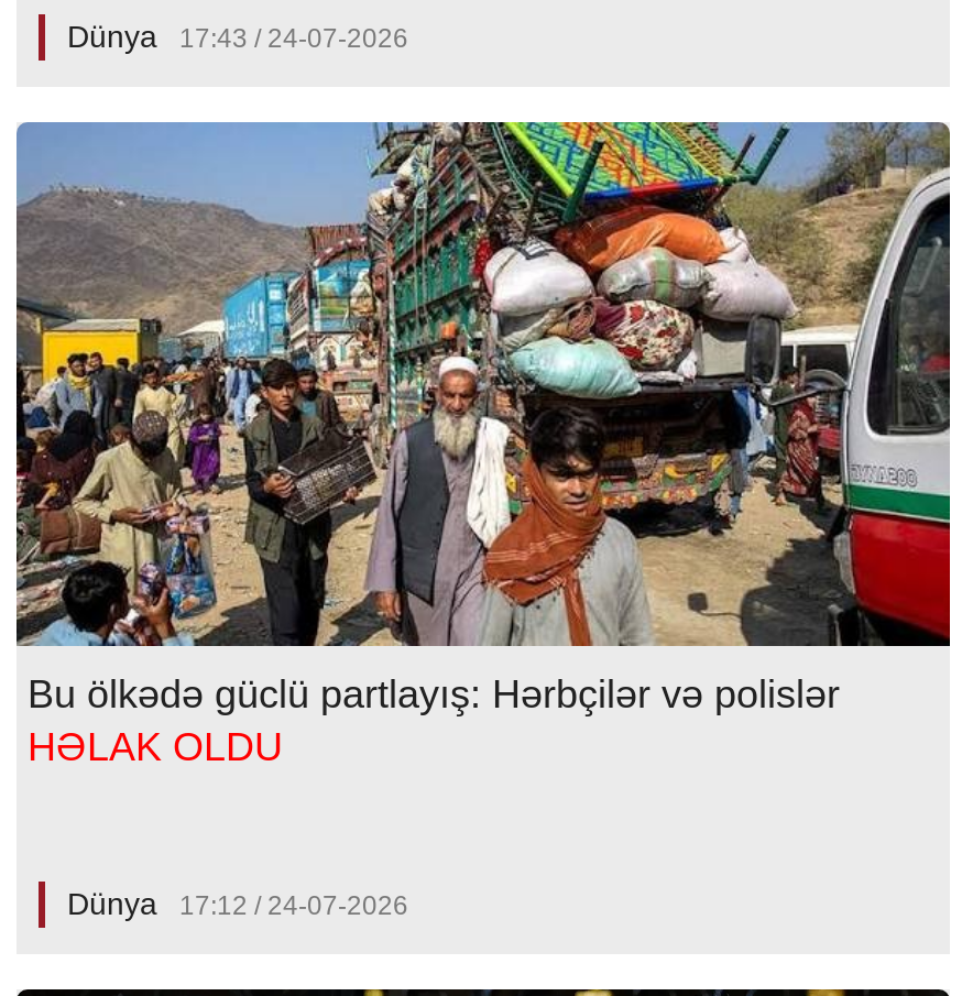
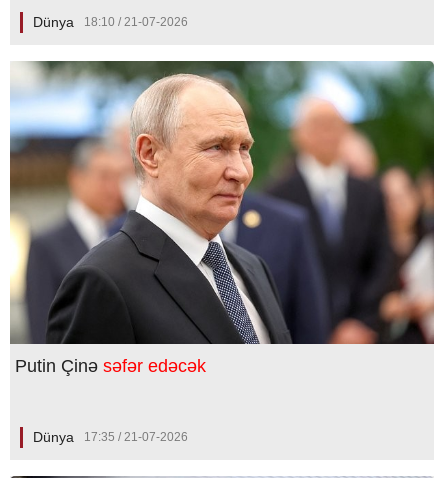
[67,19,408,54] Dünya 17:43 / 24-07-2026 -> [33,13,188,29] Dünya 18:10 / 21-07-2026
[14,121,950,770] [image] | Bu ölkədə güclü partlayış: Hərbçilər və polislər | HƏLAK OLDU -> [9,60,435,376] [image] | Putin Çinə səfər edəcək
[67,887,408,922] Dünya 17:12 / 24-07-2026 -> [33,429,188,445] Dünya 17:35 / 21-07-2026

